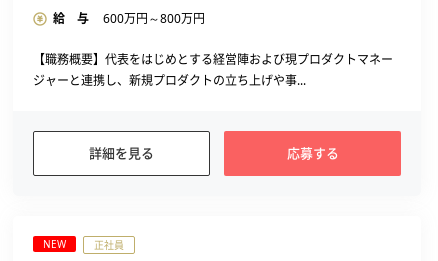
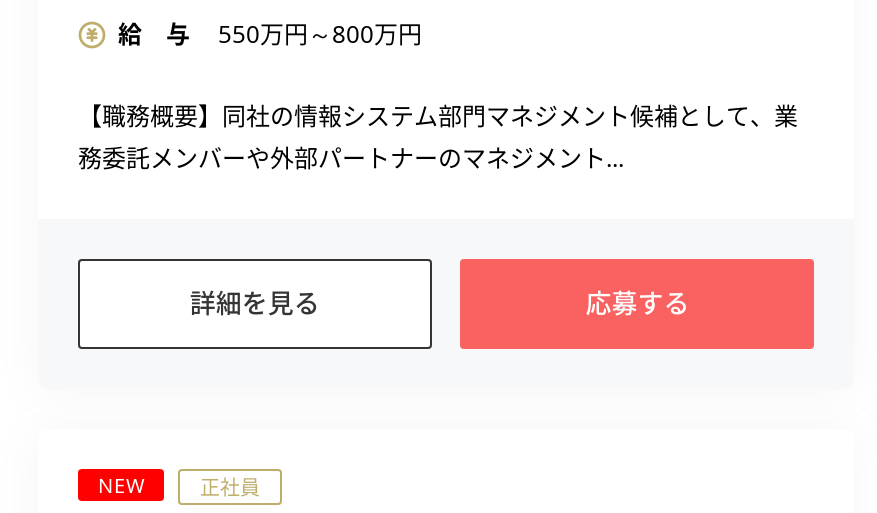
[53,10,205,27] 給 与 600万円～800万円 -> [118,17,422,51] 給 与 550万円～800万円
[33,51,393,68] 【職務概要】代表をはじめとする経営陣および現プロダクトマネー -> [78,99,798,133] 【職務概要】同社の情報システム部門マネジメント候補として、業
[33,72,306,89] ジャーと連携し、新規プロダクトの立ち上げや事... -> [78,141,624,175] 務委託メンバーや外部パートナーのマネジメント...

